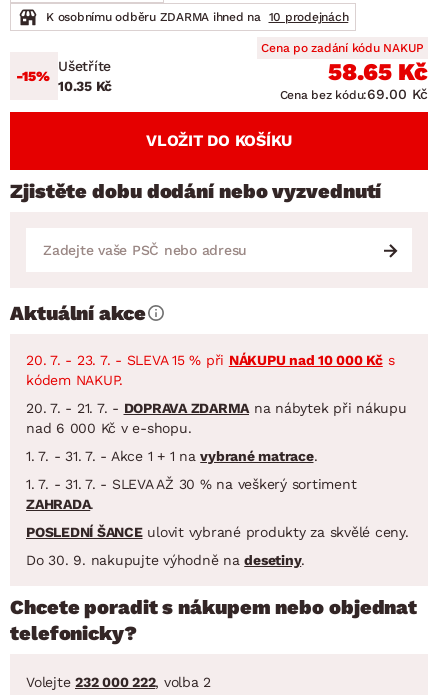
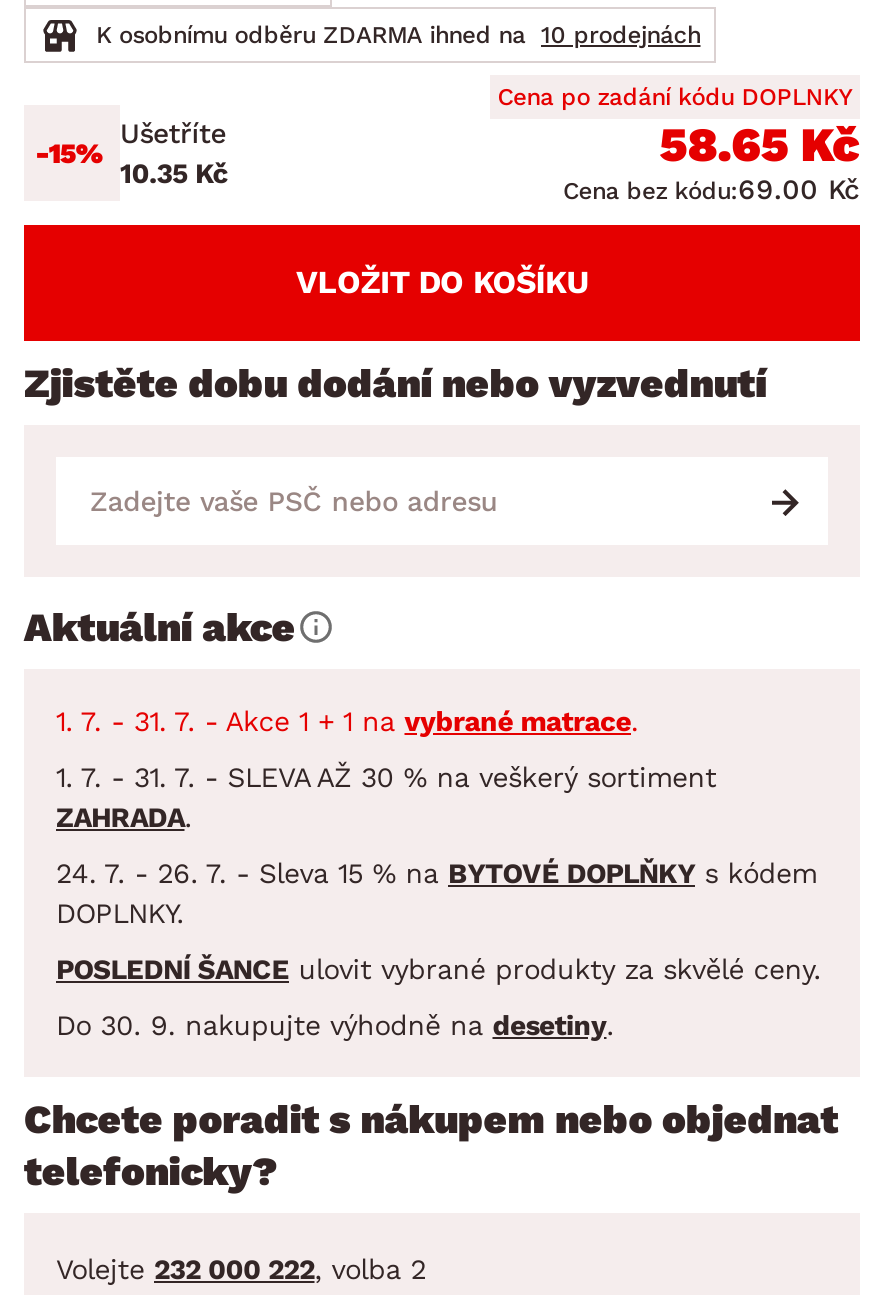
[261,41,424,55] Cena po zadání kódu NAKUP -> [498,82,852,110] Cena po zadání kódu DOPLNKY
[26,352,406,436] 20. 7. - 23. 7. - SLEVA 15 % při NÁKUPU nad 10 000 Kč s | kódem NAKUP. | 20. 7. - 21. 7. - DOPRAVA ZDARMA na nábytek při nákupu | nad 6 000 Kč v e-shopu. -> none
moved [26,448,356,512] -> [56,704,716,832]: 1. 7. - 31. 7. - Akce 1 + 1 na vybrané matrace. | 1. 7. - 31. 7. - SLEVA AŽ 30 % na veškerý sortiment | ZAHRADA.
none -> [56,856,817,928] 24. 7. - 26. 7. - Sleva 15 % na BYTOVÉ DOPLŇKY s kódem | DOPLNKY.

